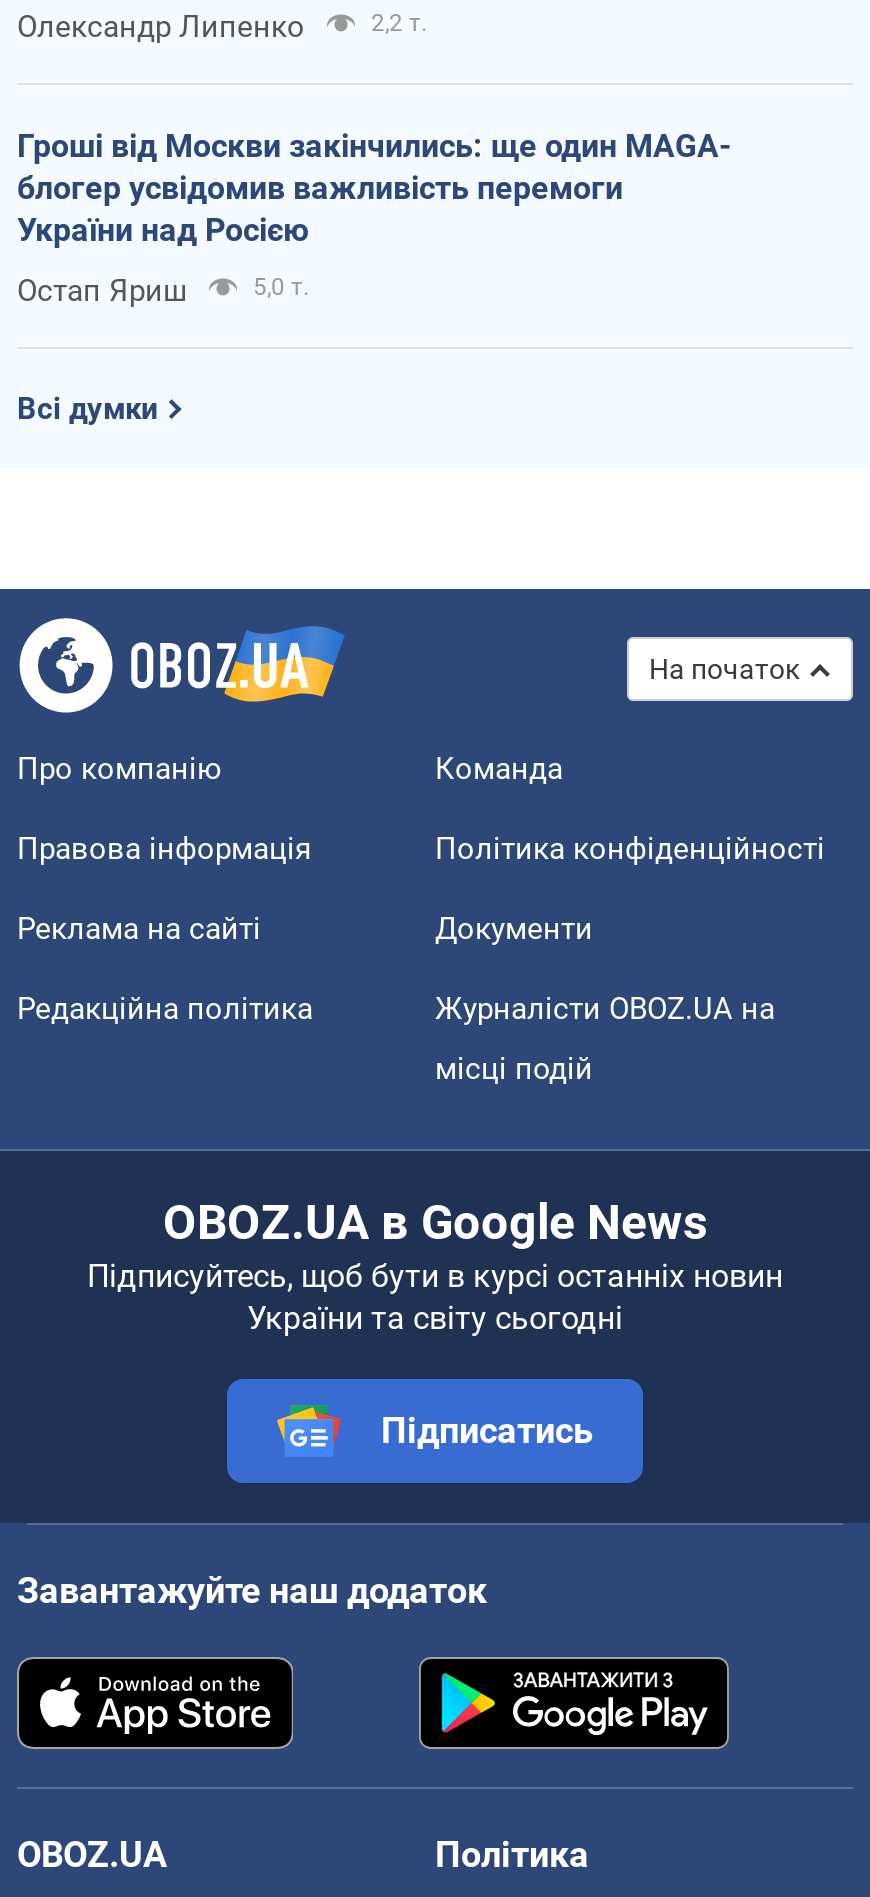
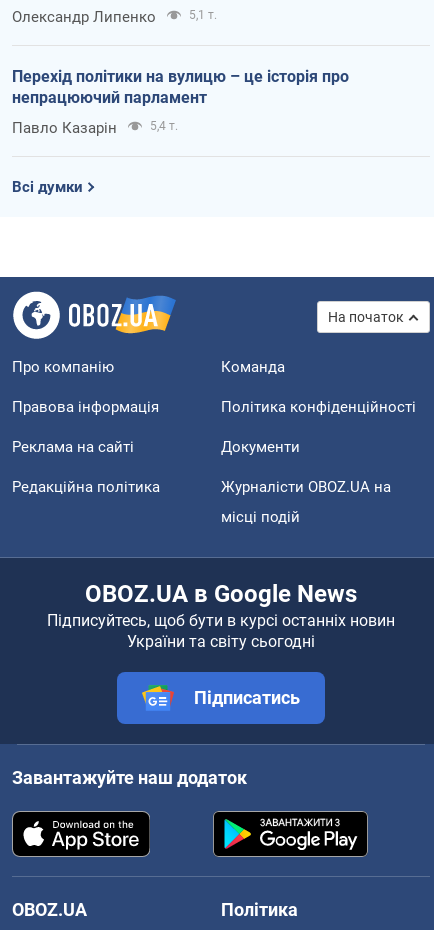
[371,10,427,38] 2,2 т. -> [189,8,217,22] 5,1 т.
[17,128,731,250] Гроші від Москви закінчились: ще один MAGA- | блогер усвідомив важливість перемоги | України над Росією -> [12,67,349,107] Перехід політики на вулицю – це історія про | непрацюючий парламент
[17,274,309,310] Остап Яриш | 5,0 т. -> [12,119,178,137] Павло Казарін | 5,4 т.

